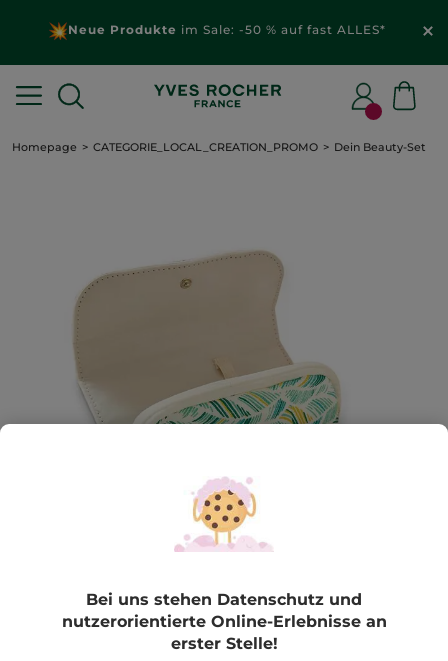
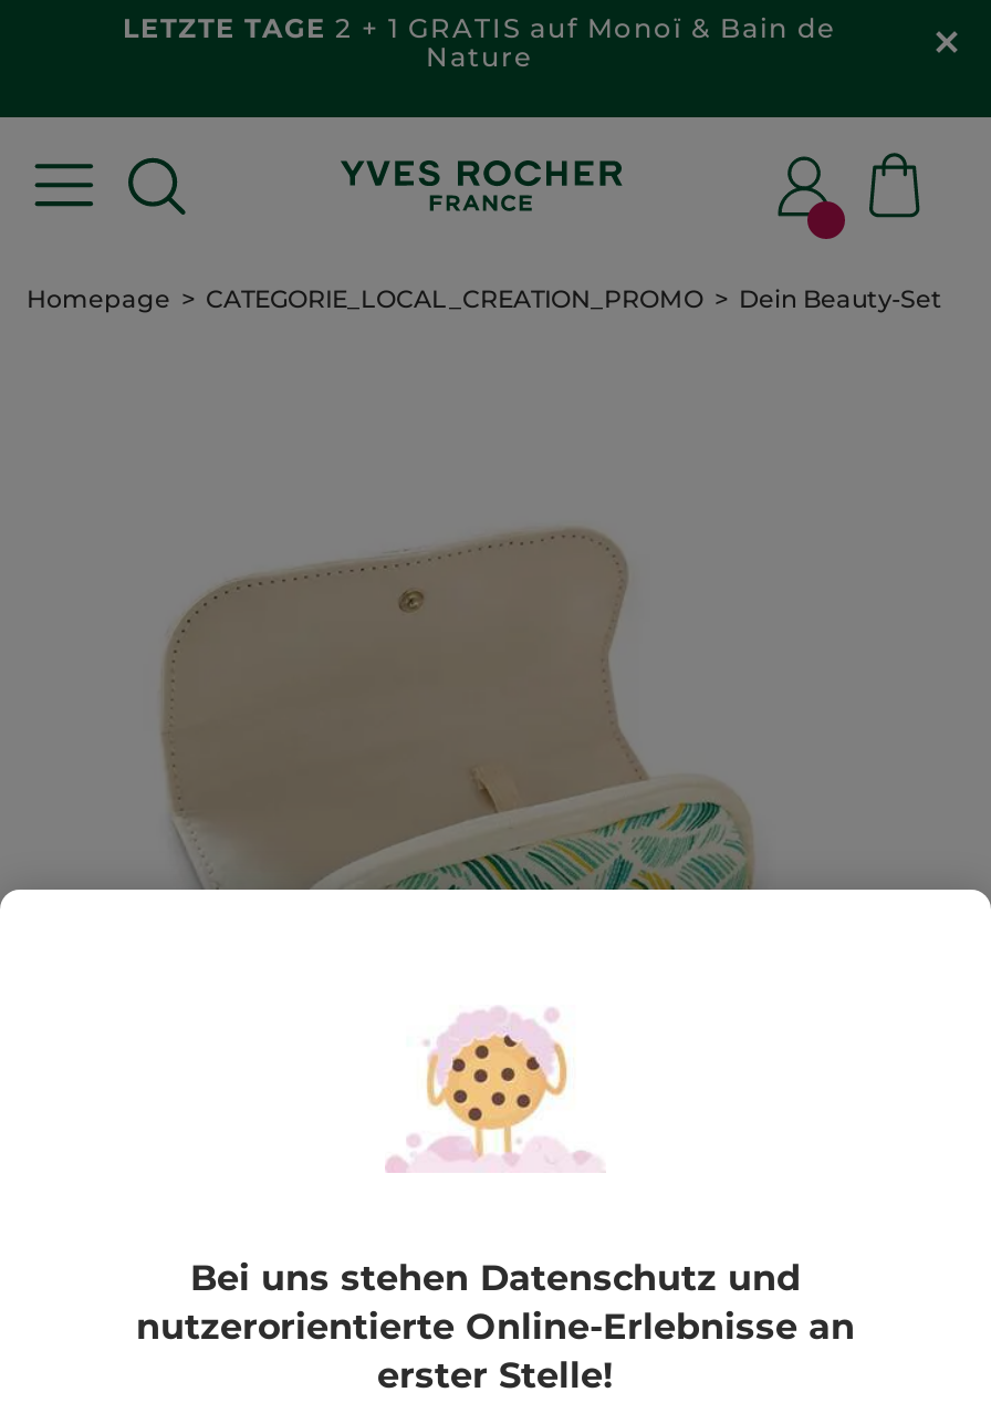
[67,22,385,37] Neue Produkte im Sale: -50 % auf fast ALLES* -> [123,11,835,73] LETZTE TAGE 2 + 1 GRATIS auf Monoï & Bain de | Nature

